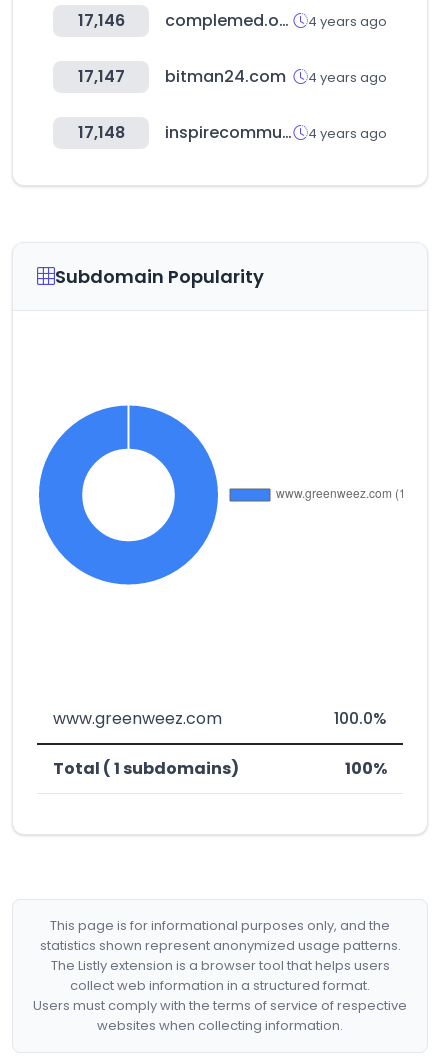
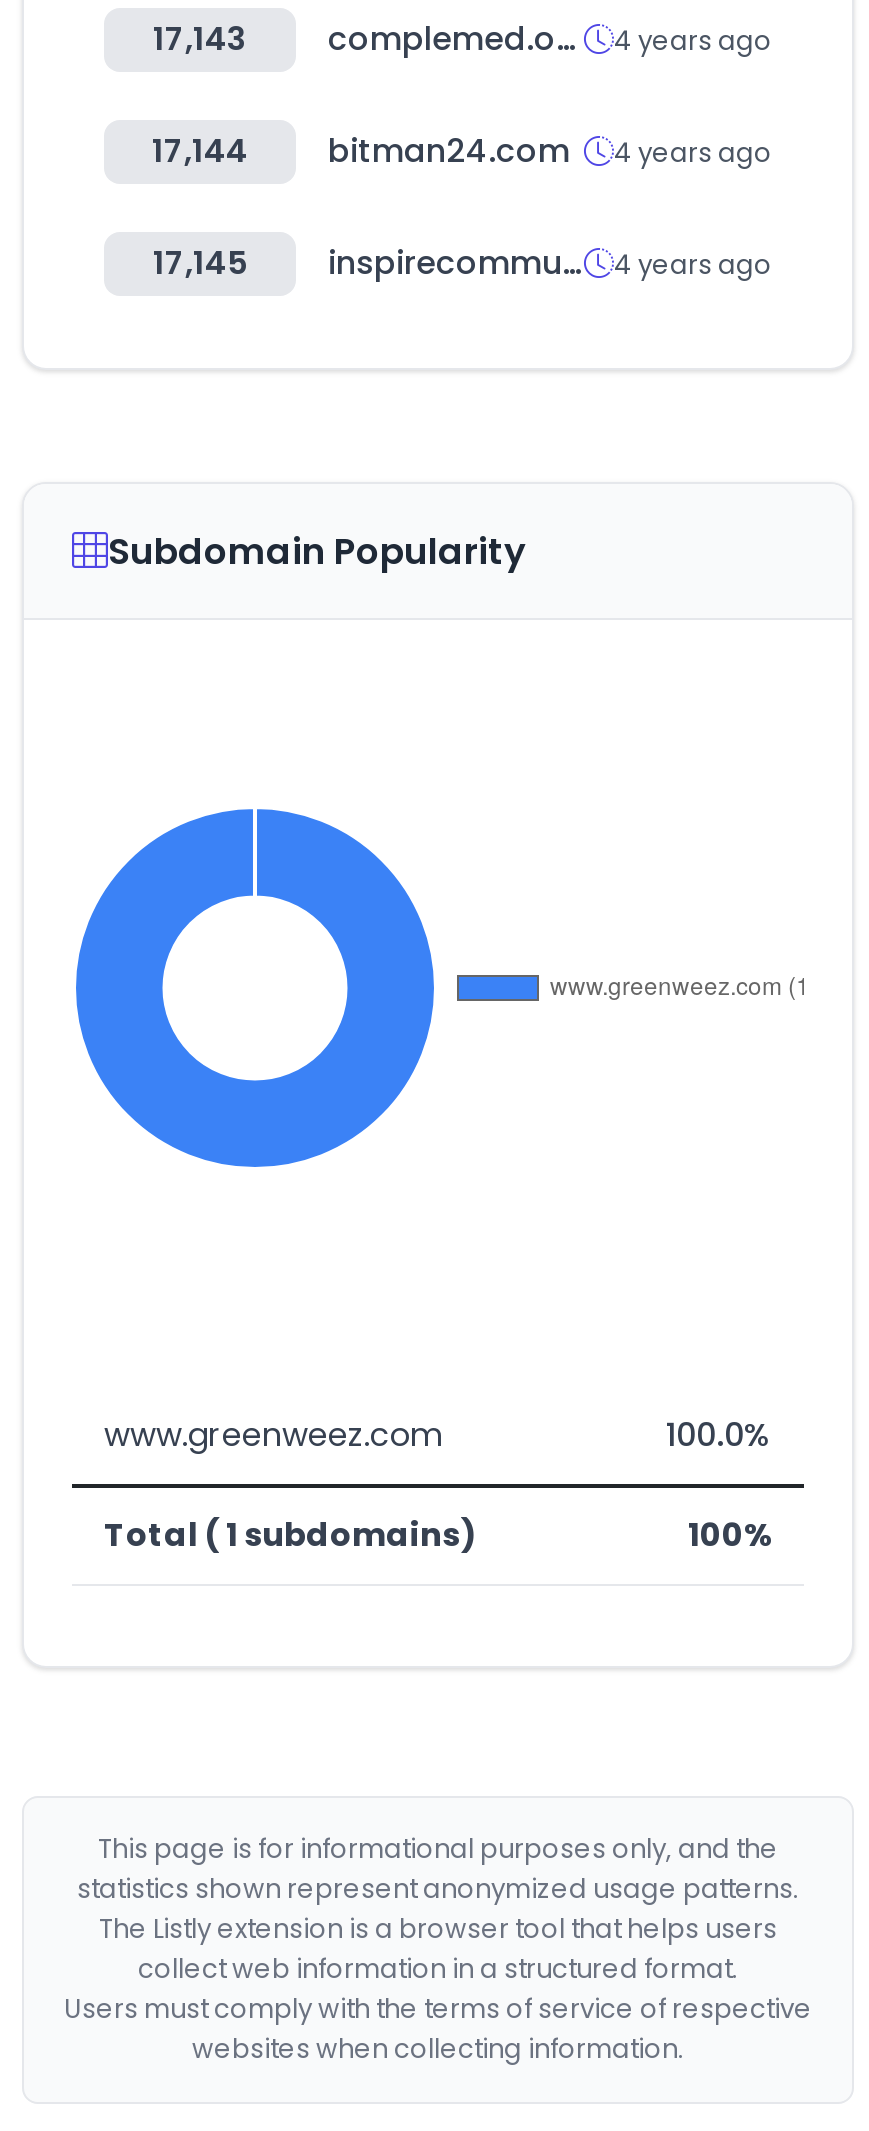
[77,9,124,32] 17,146 -> [153,16,247,62] 17,143
[77,65,387,88] 17,147 bitman24.com 4 years ago -> [152,128,772,174] 17,144 bitman24.com 4 years ago
[77,121,124,144] 17,148 -> [153,240,247,286] 17,145

